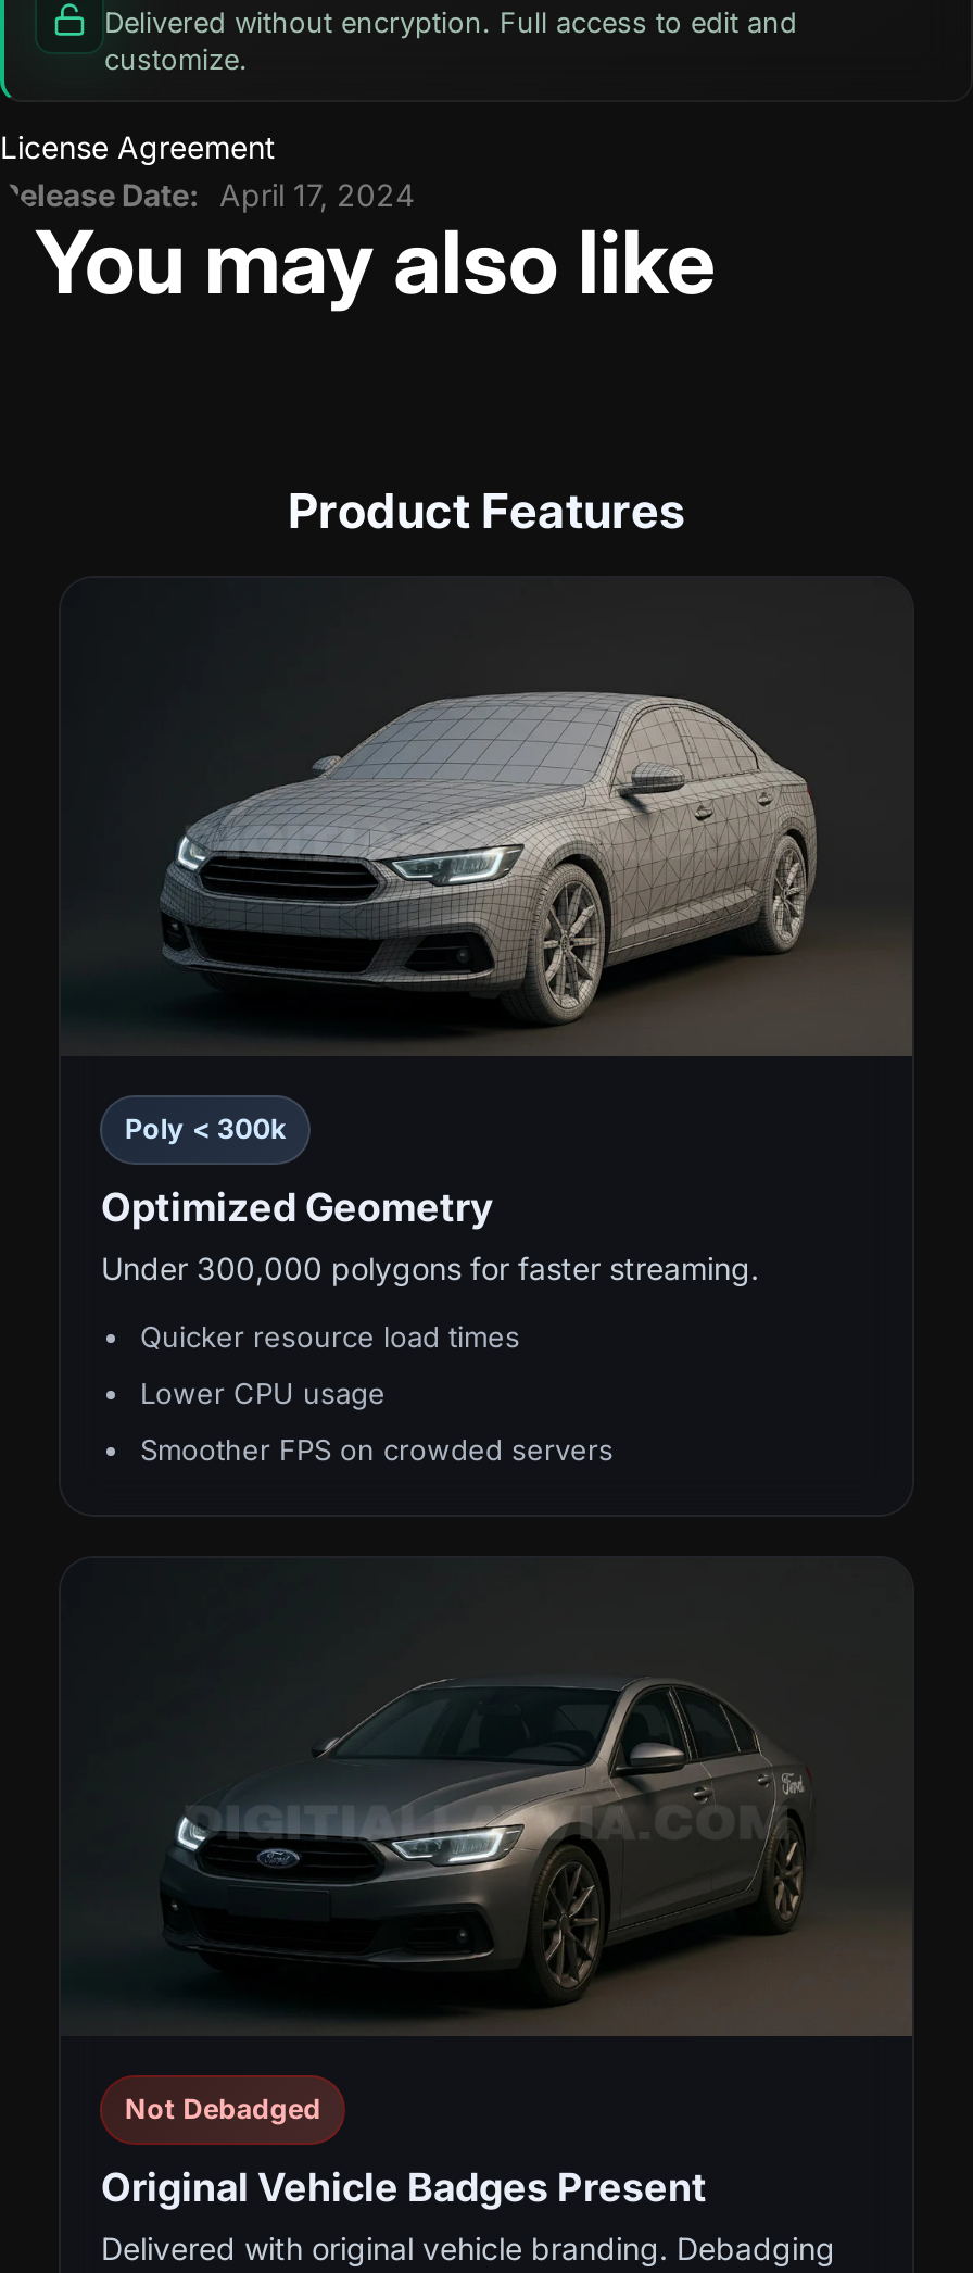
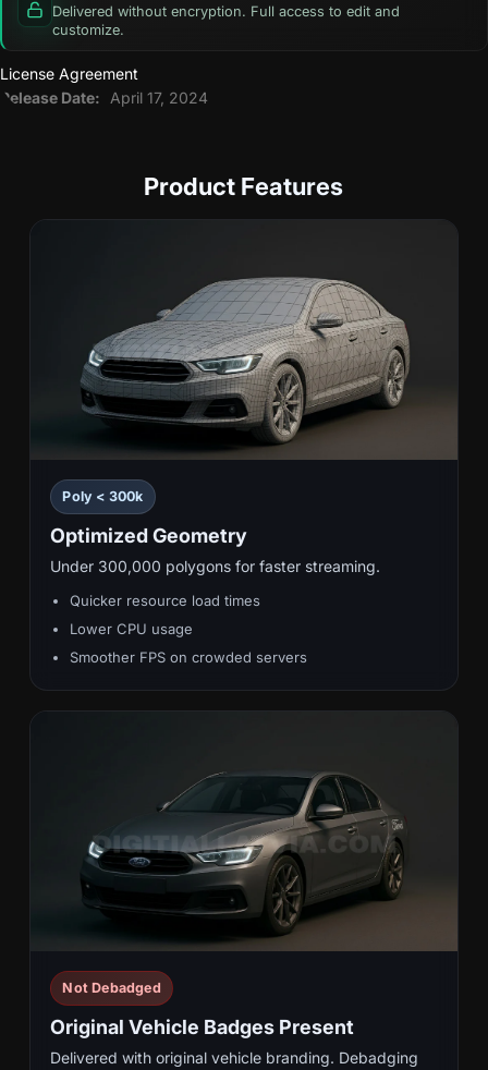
[35,209,715,316] You may also like -> none

